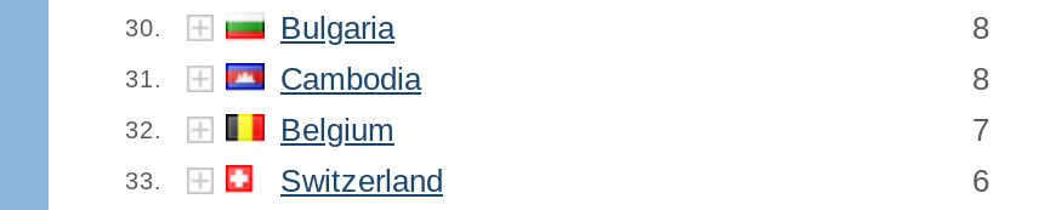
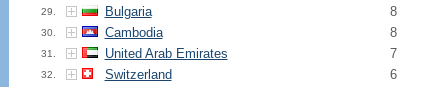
[125,15,161,41] 30. -> [40,6,55,17] 29.
[125,66,161,92] 31. -> [40,27,55,38] 30.
[125,112,394,148] 32. | Belgium -> [40,46,227,61] 31. | United Arab Emirates
[125,168,161,194] 33. -> [40,69,55,80] 32.

